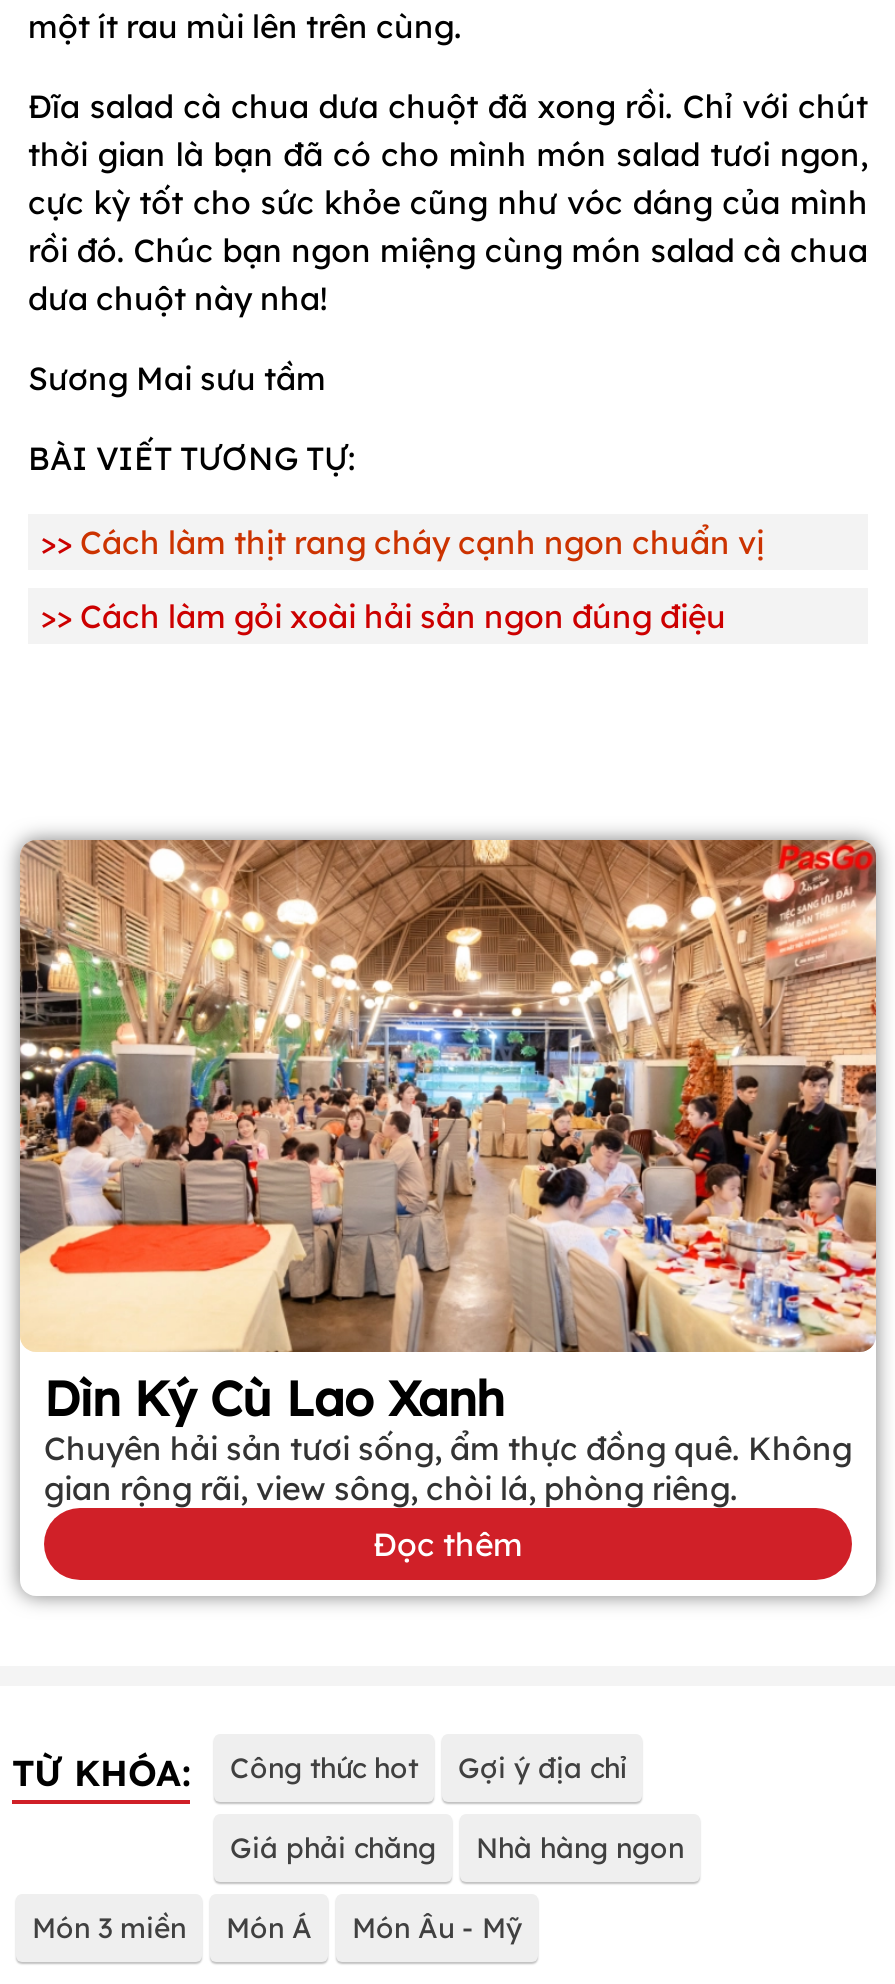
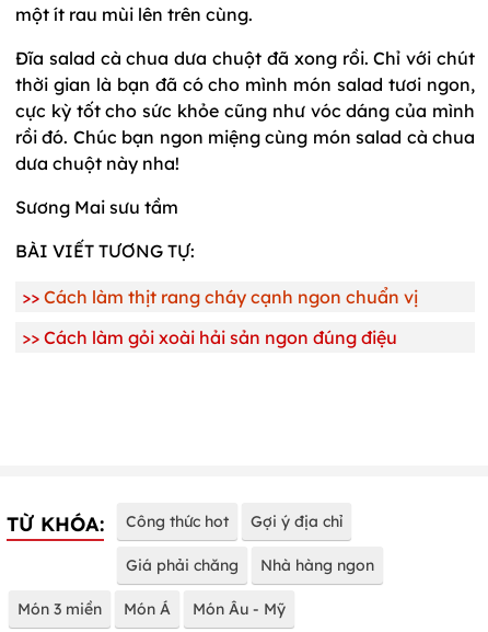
[12,832,884,1604] [image] | Dìn Ký Cù Lao Xanh | Chuyên hải sản tươi sống, ẩm thực đồng quê. Không | gian rộng rãi, view sông, chòi lá, phòng riêng. | Đọc thêm -> none

